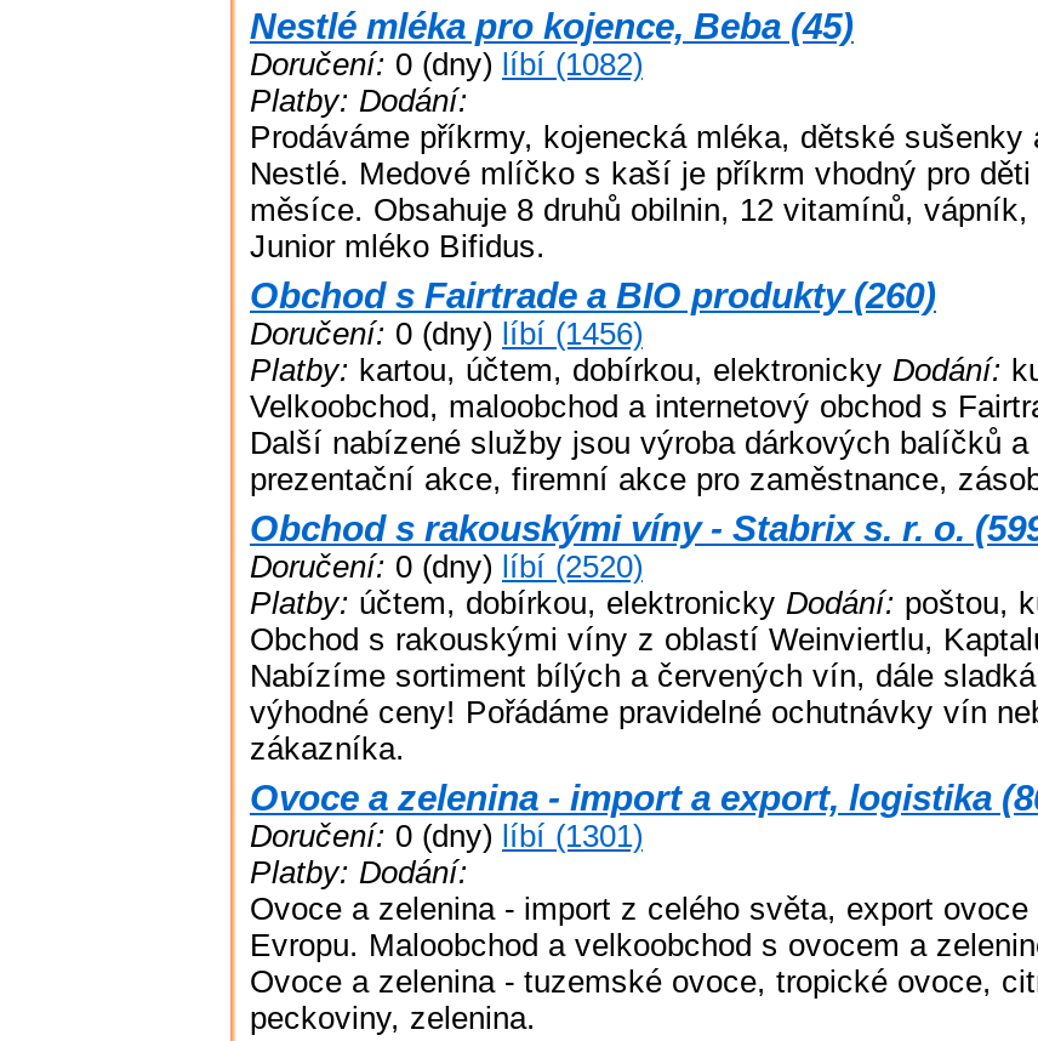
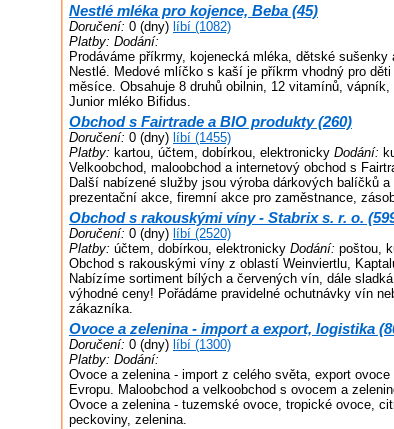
[250,315,643,352] Doručení: 0 (dny) líbí (1456) -> [69,130,231,145] Doručení: 0 (dny) líbí (1455)
[250,818,643,854] Doručení: 0 (dny) líbí (1301) -> [69,337,231,352] Doručení: 0 (dny) líbí (1300)

